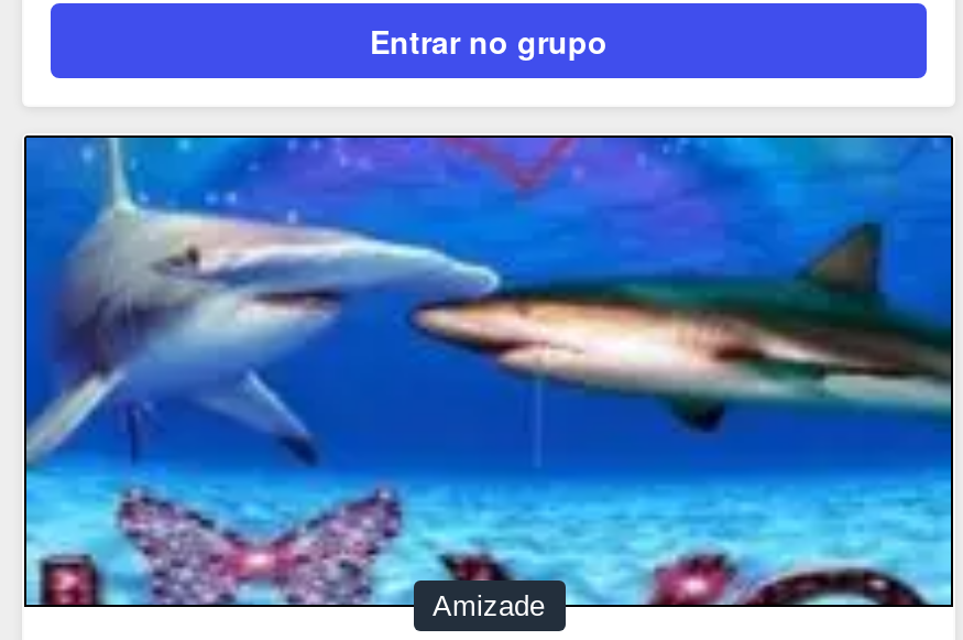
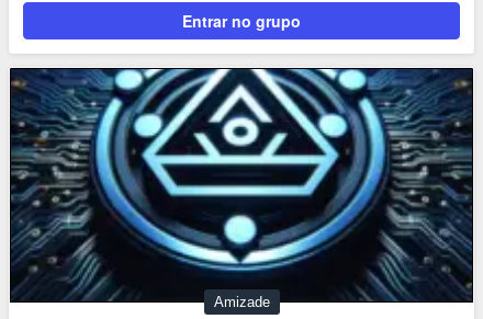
[24,135,953,607] [image] -> [10,68,473,303] [image]

